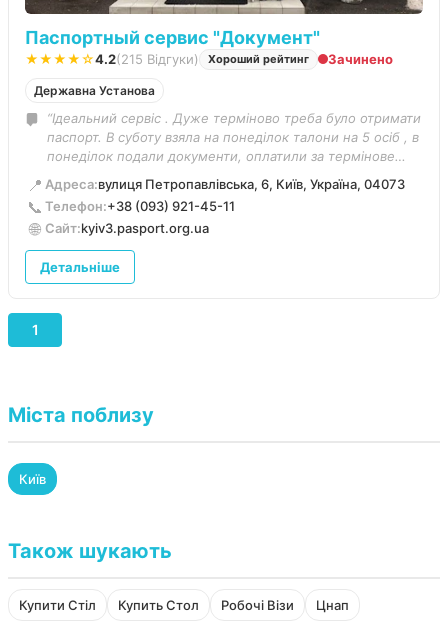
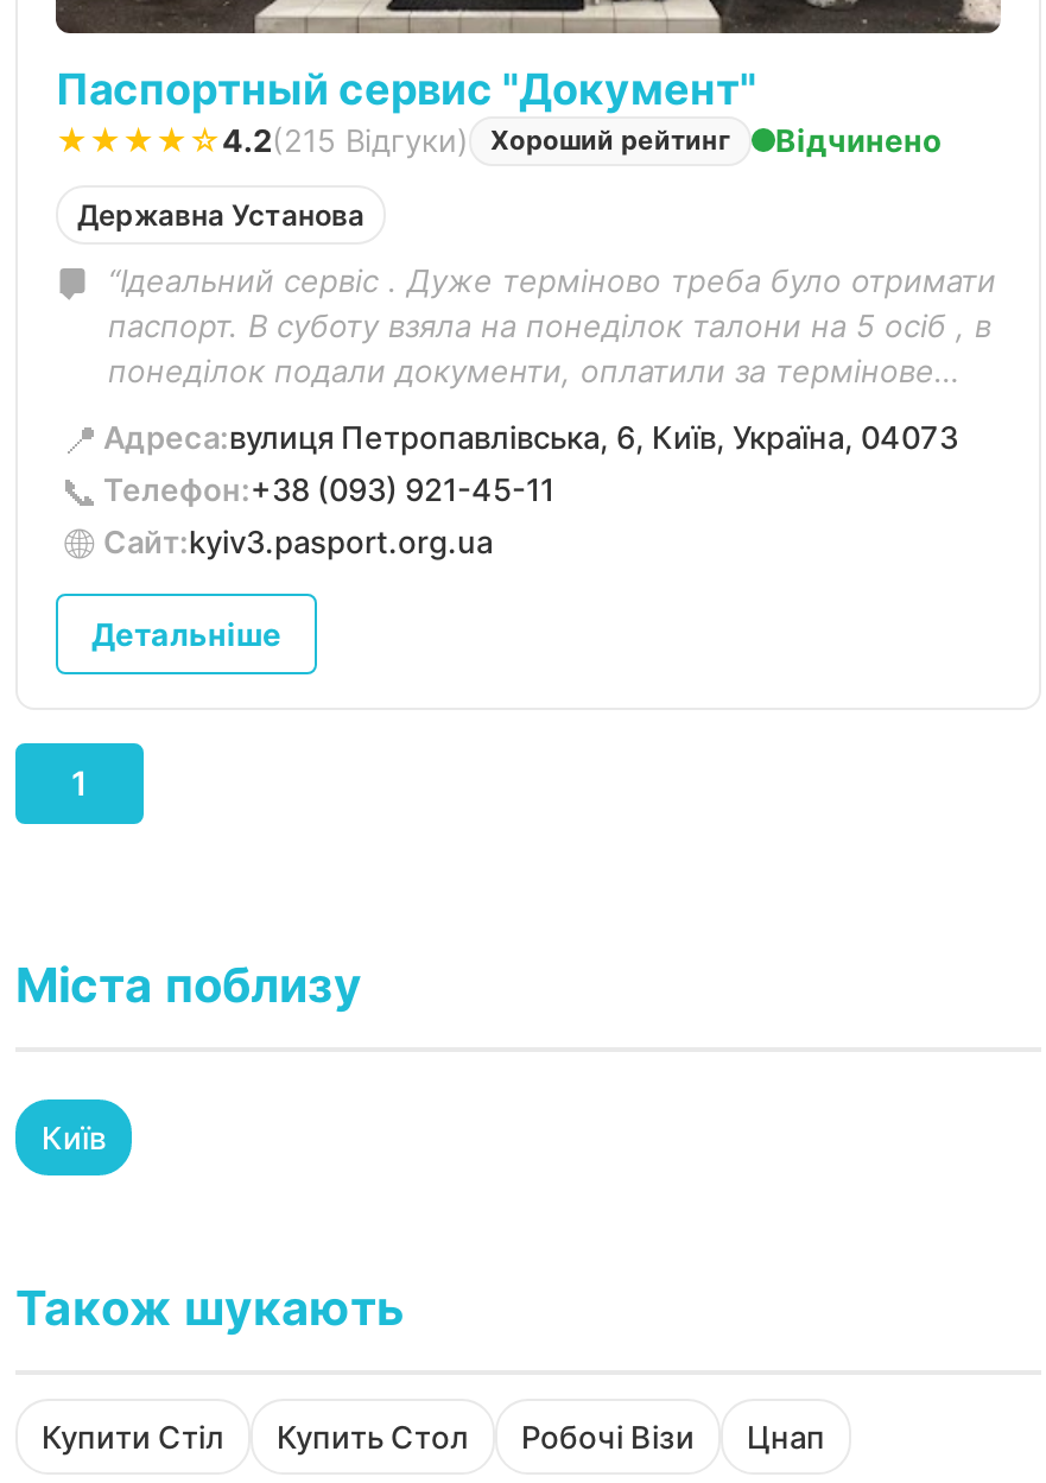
[328,51,393,67] Зачинено -> [775,122,942,160] Відчинено

